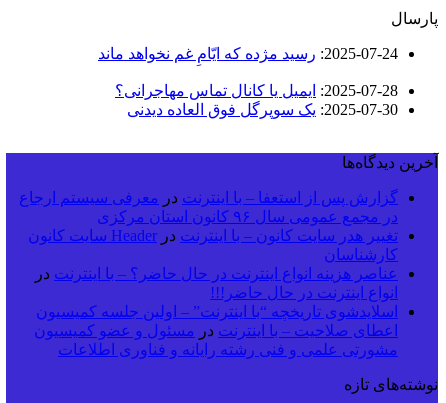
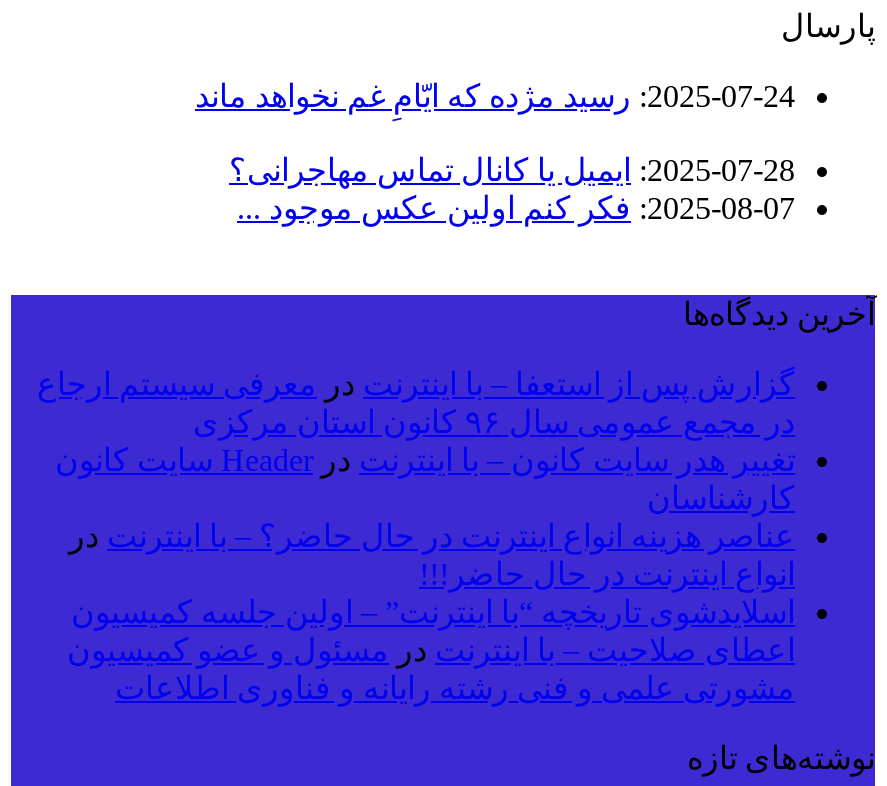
[127,101,398,118] 2025-07-30 | : یک سوپرگل فوق العاده دیدنی -> [237,191,795,225] 2025-08-07 | : فکر کنم اولین عکس موجود ...

